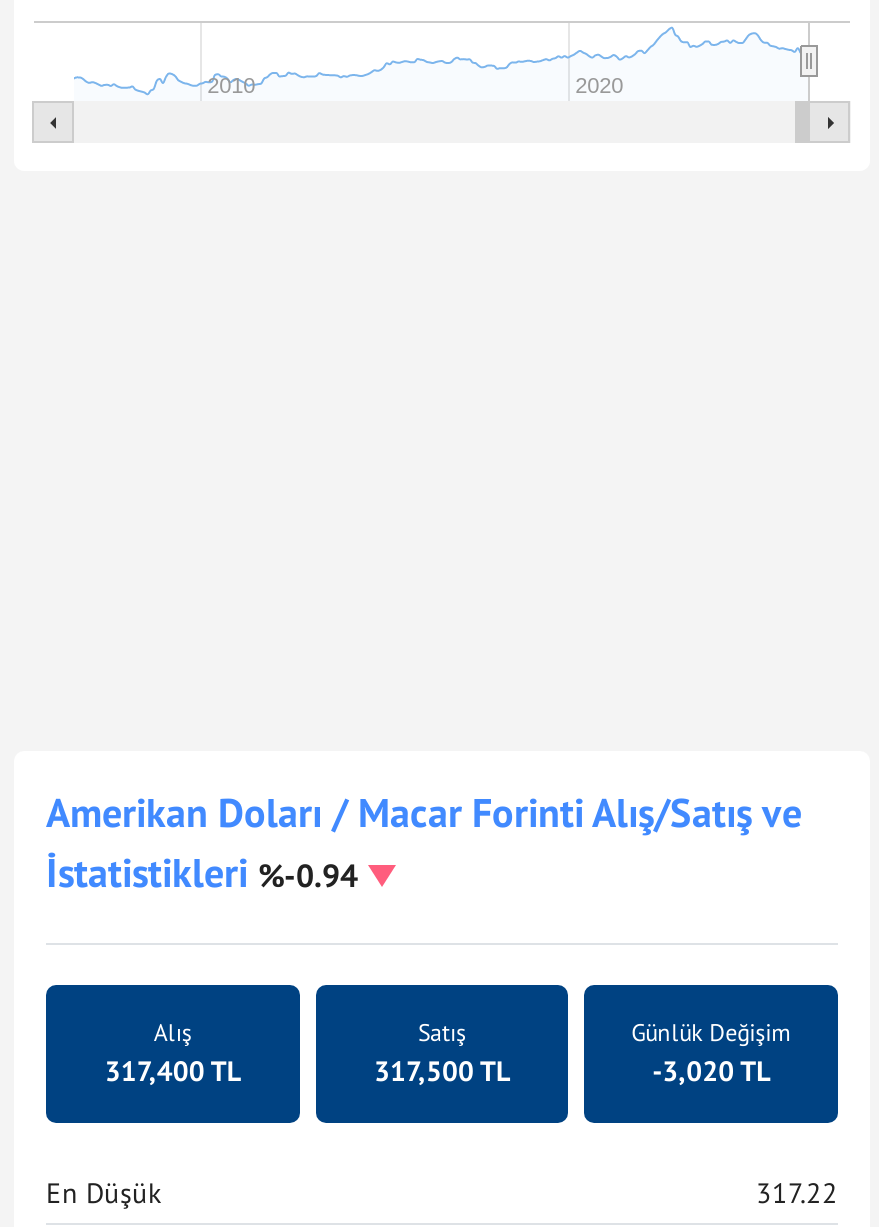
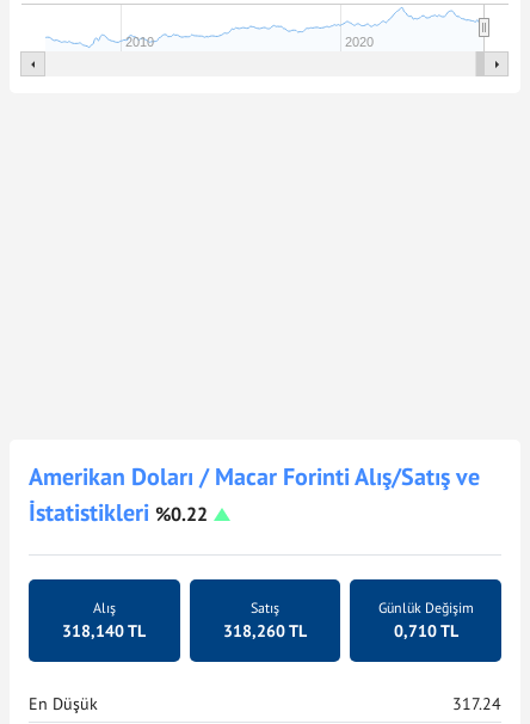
[46,847,358,899] İstatistikleri%-0.94 -> [29,497,208,528] İstatistikleri%0.22
[105,1053,241,1089] 317,400 TL -> [63,620,146,642] 318,140 TL
[374,1053,510,1089] 317,500 TL -> [223,620,307,642] 318,260 TL
[652,1053,770,1089] -3,020 TL -> [393,620,458,642] 0,710 TL
[756,1175,838,1211] 317.22 -> [452,693,501,714] 317.24

